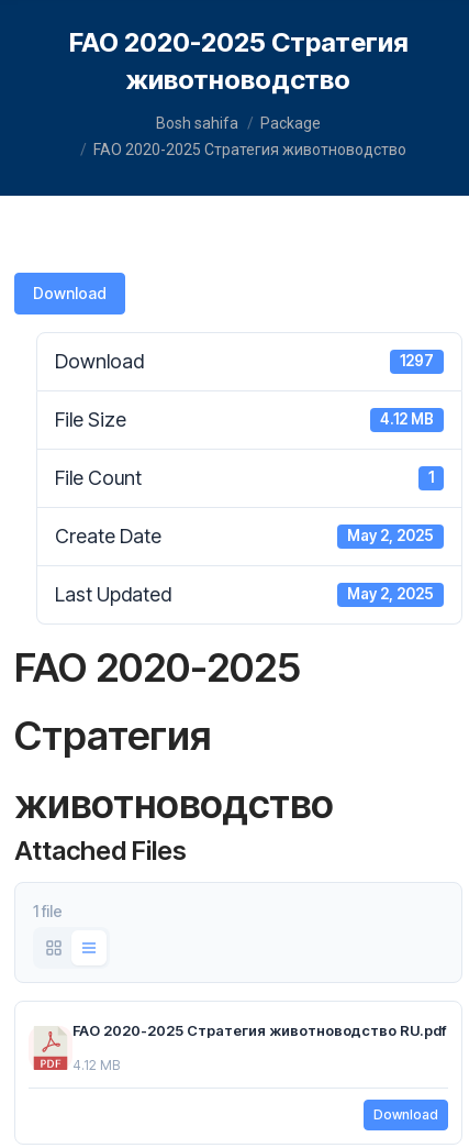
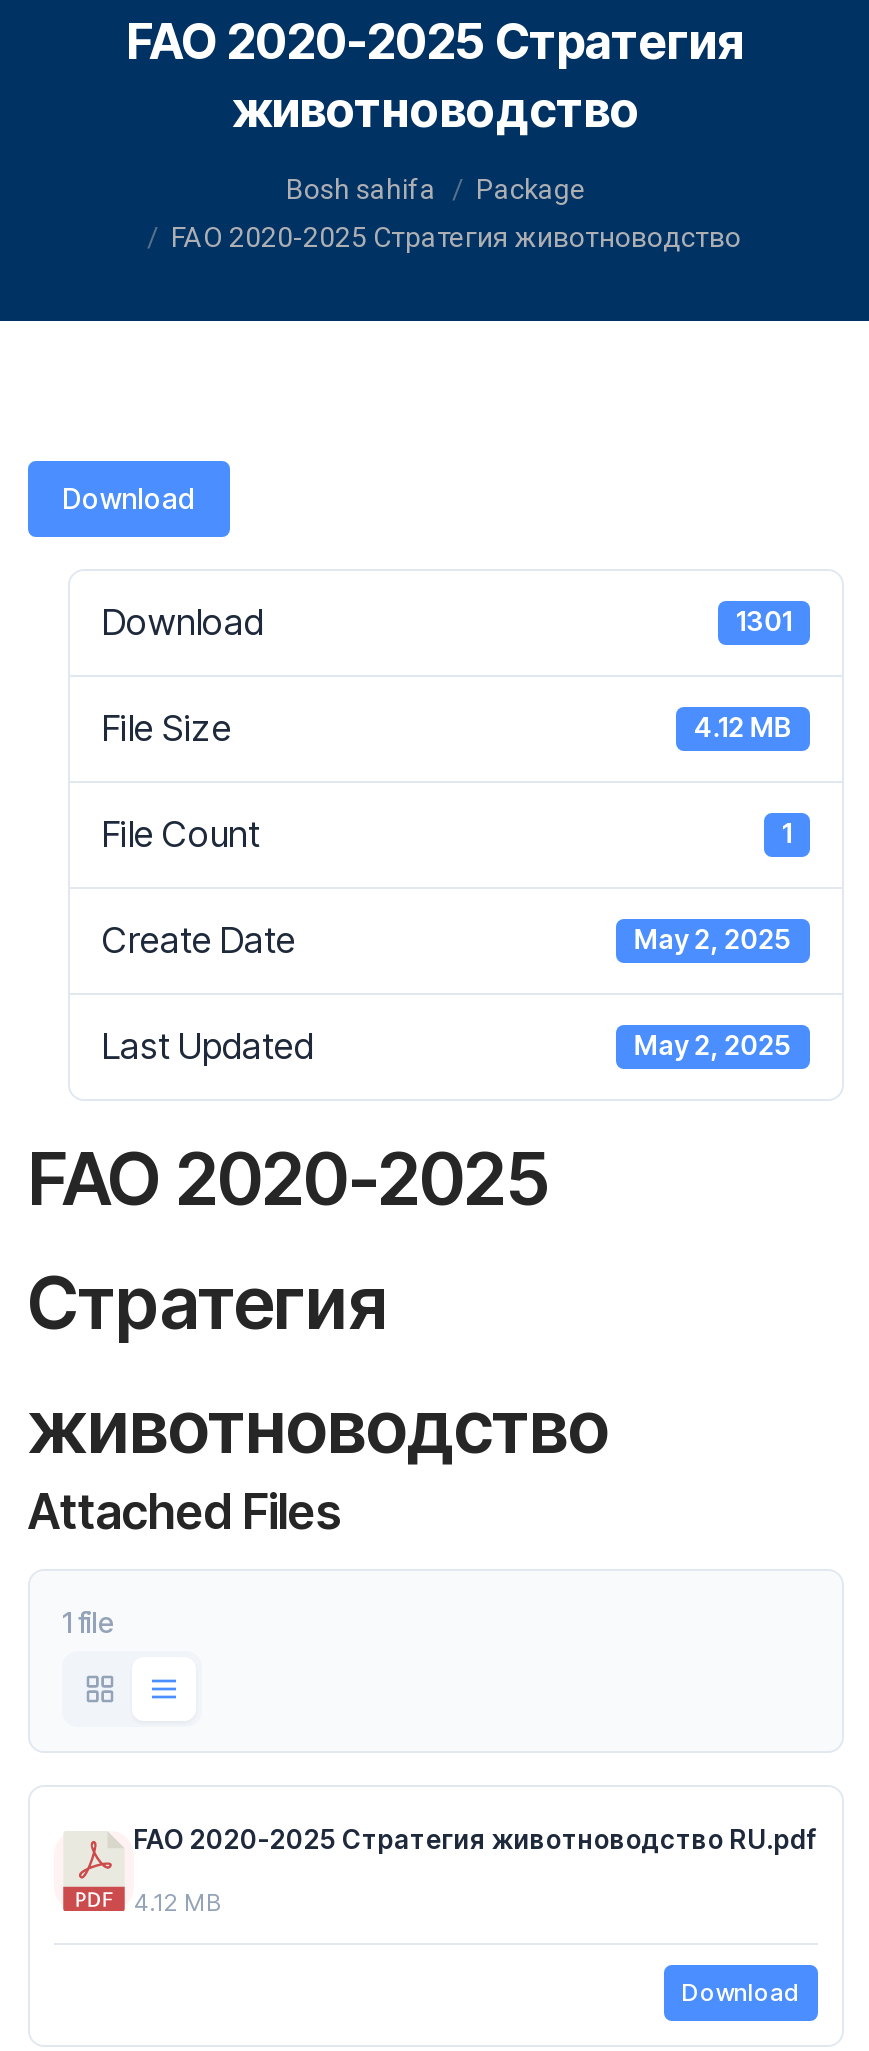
[400,352,434,370] 1297 -> [736,606,792,638] 1301

